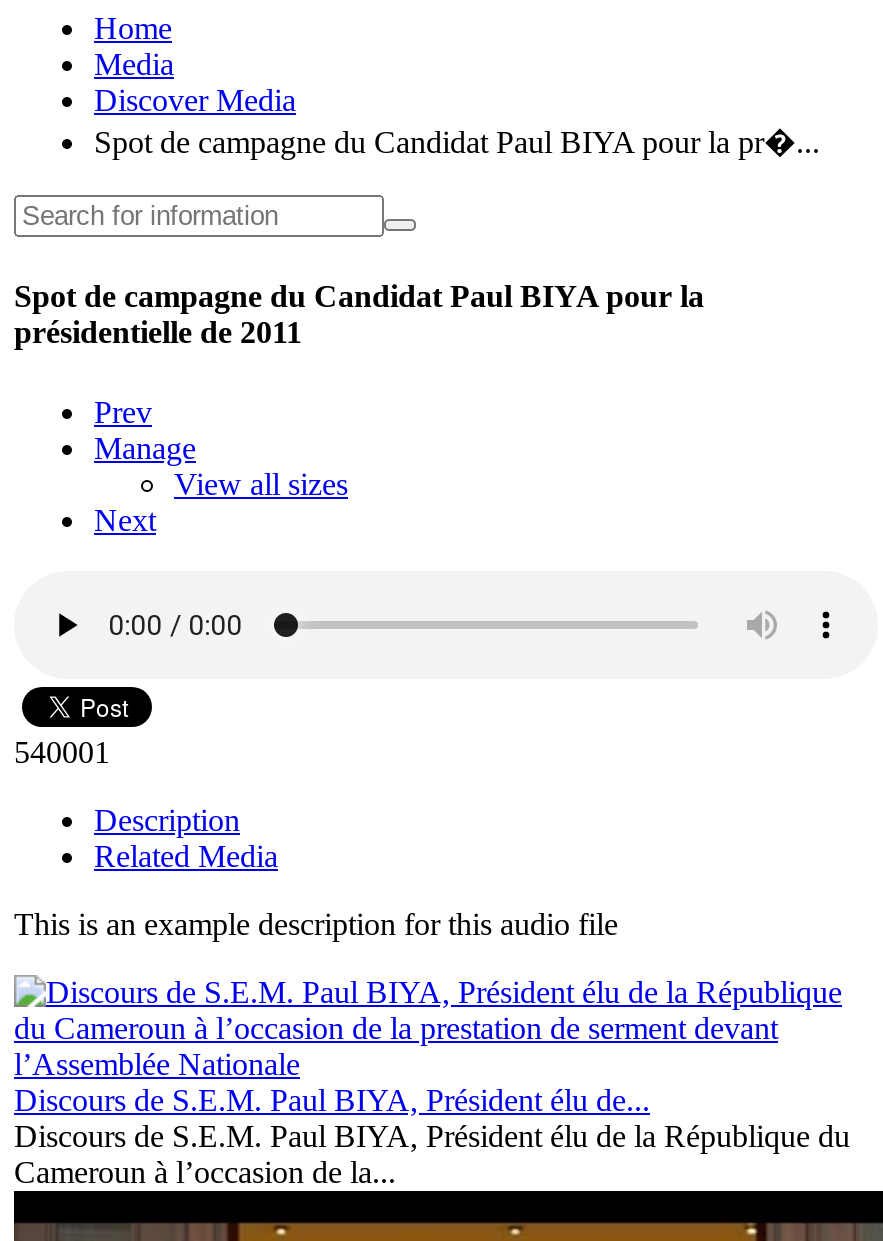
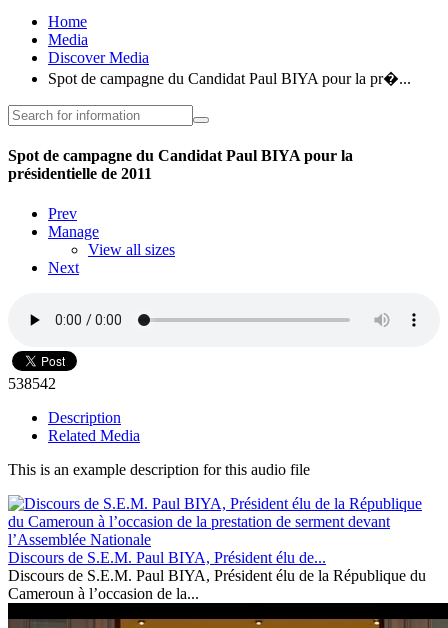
[14,734,110,768] 540001 -> [8,374,56,391] 538542

